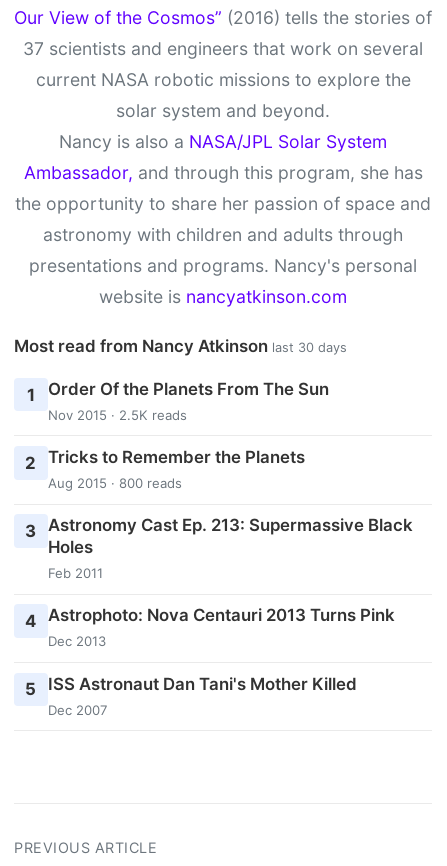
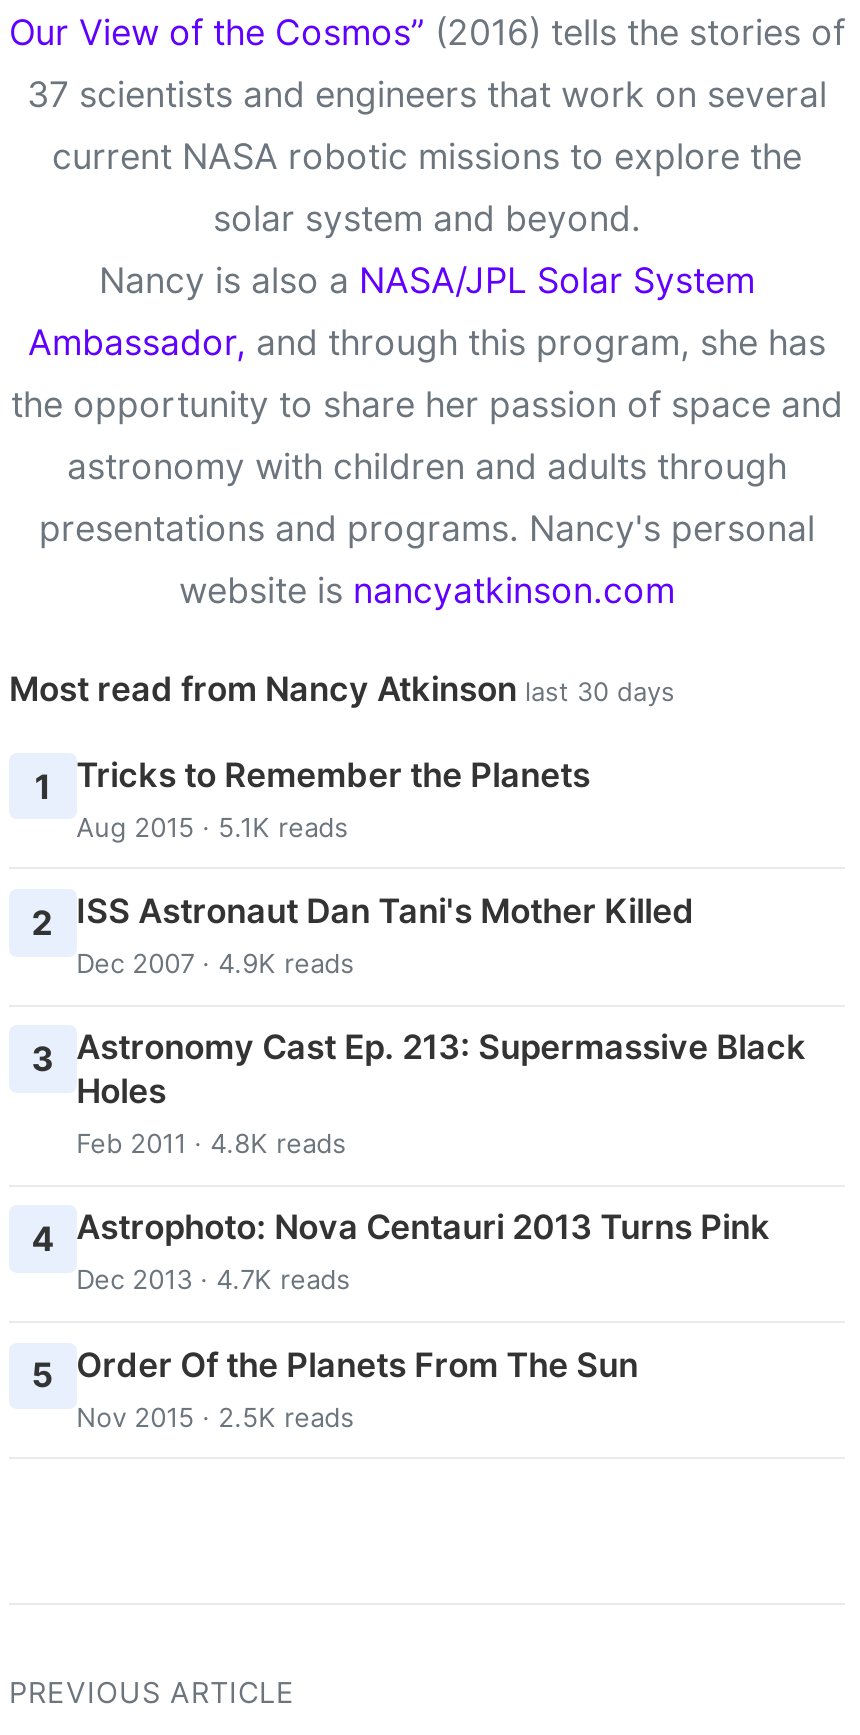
[48,379,329,423] Order Of the Planets From The Sun | Nov 2015 · 2.5K reads -> [76,755,590,843] Tricks to Remember the Planets | Aug 2015 · 5.1K reads
[25,447,305,491] 2 Tricks to Remember the Planets | Aug 2015 · 800 reads -> [32,891,694,979] 2 ISS Astronaut Dan Tani's Mother Killed | Dec 2007 · 4.9K reads
[48,565,103,581] Feb 2011 -> [76,1127,346,1159] Feb 2011 · 4.8K reads
[48,633,106,649] Dec 2013 -> [76,1264,350,1296] Dec 2013 · 4.7K reads
[25,674,357,718] 5 ISS Astronaut Dan Tani's Mother Killed | Dec 2007 -> [32,1344,638,1432] 5 Order Of the Planets From The Sun | Nov 2015 · 2.5K reads

